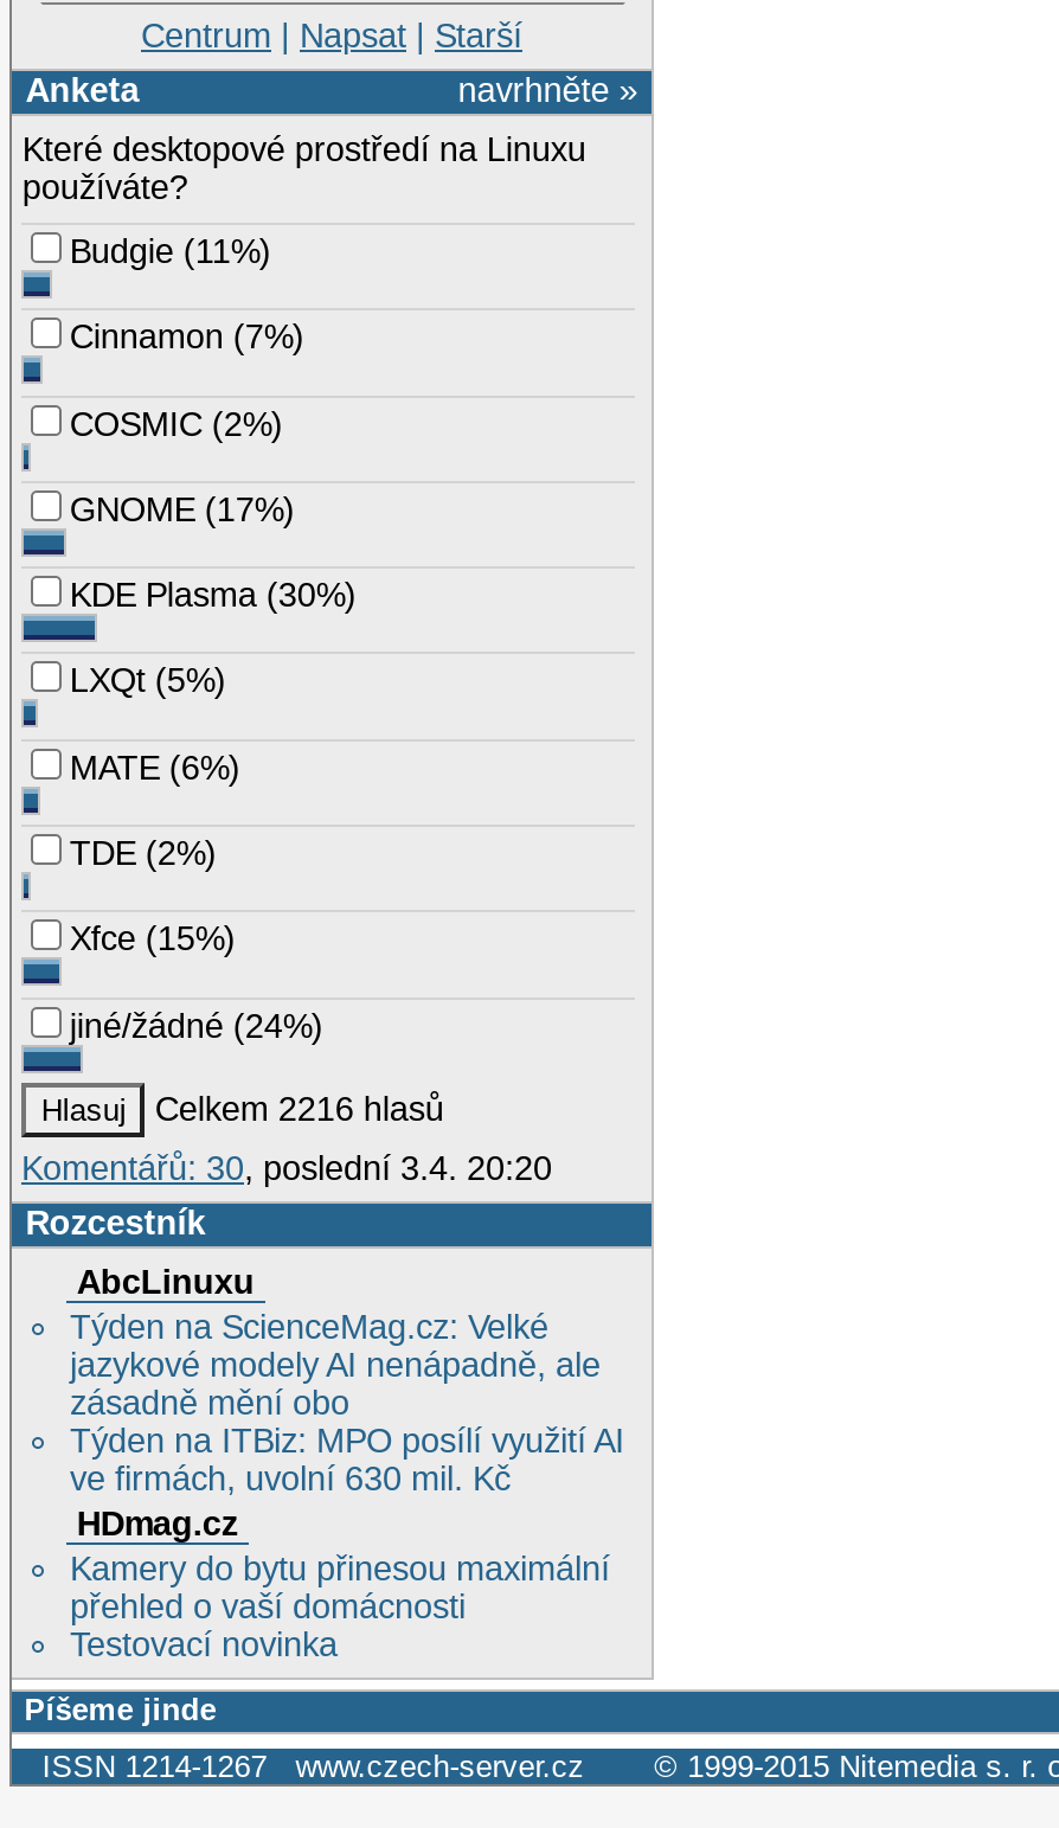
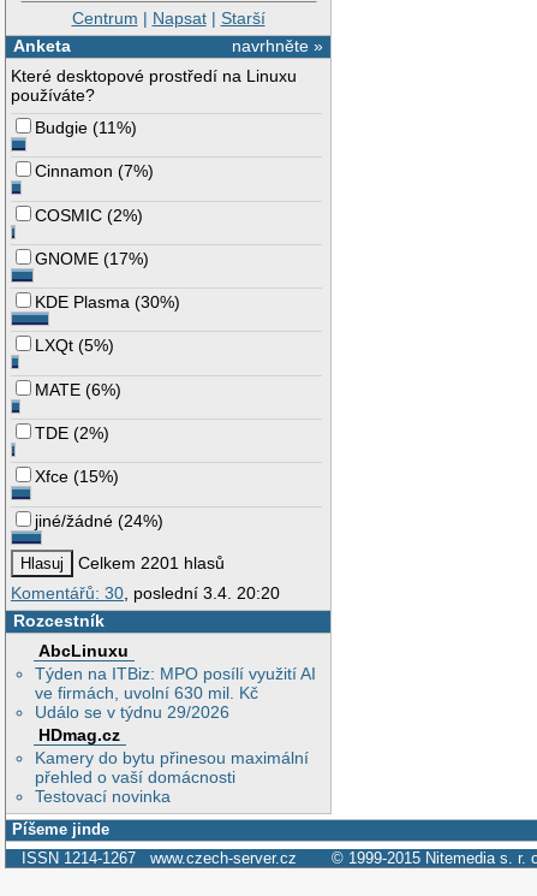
[145,1090,444,1128] Celkem 2216 hlasů -> [74,553,225,573] Celkem 2201 hlasů
[70,1307,601,1421] Týden na ScienceMag.cz: Velké | jazykové modely AI nenápadně, ale | zásadně mění obo -> none
moved [70,1421,624,1497] -> [35,664,317,702]: Týden na ITBiz: MPO posílí využití AI | ve firmách, uvolní 630 mil. Kč
none -> [35,702,230,721] Událo se v týdnu 29/2026

